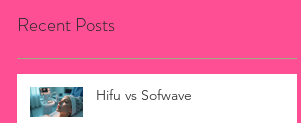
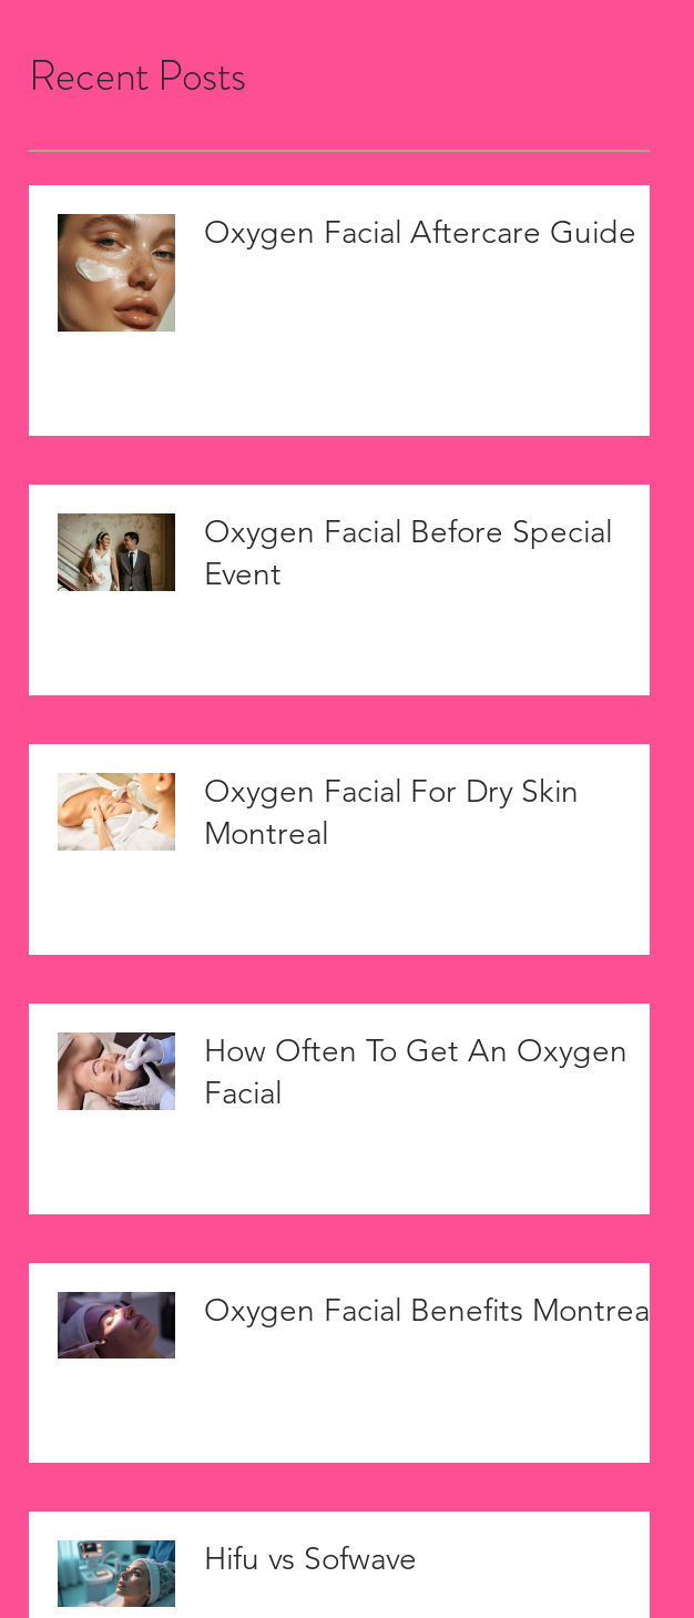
none -> [55,212,636,334] [image] | Oxygen Facial Aftercare Guide
none -> [55,511,612,594] [image] | Oxygen Facial Before Special | Event
none -> [55,771,579,853] [image] | Oxygen Facial For Dry Skin | Montreal
none -> [55,1030,627,1113] [image] | How Often To Get An Oxygen | Facial
none -> [55,1290,656,1361] [image] | Oxygen Facial Benefits Montreal

